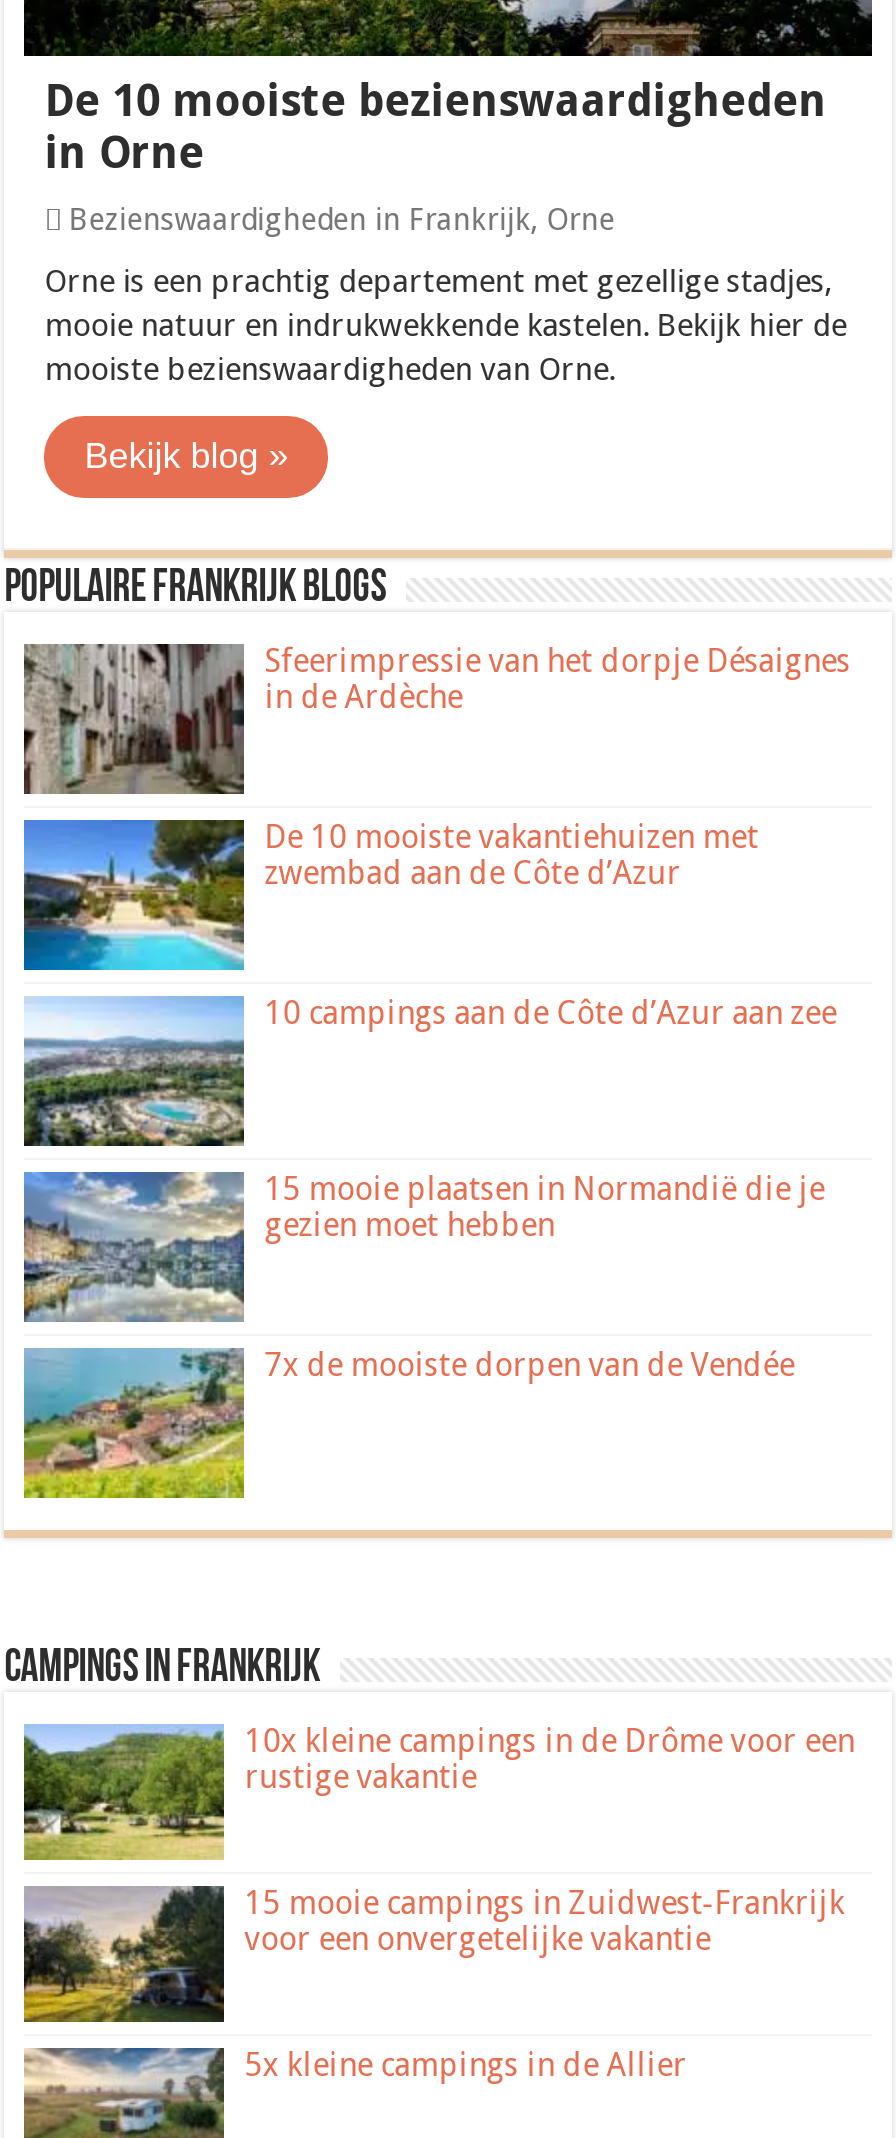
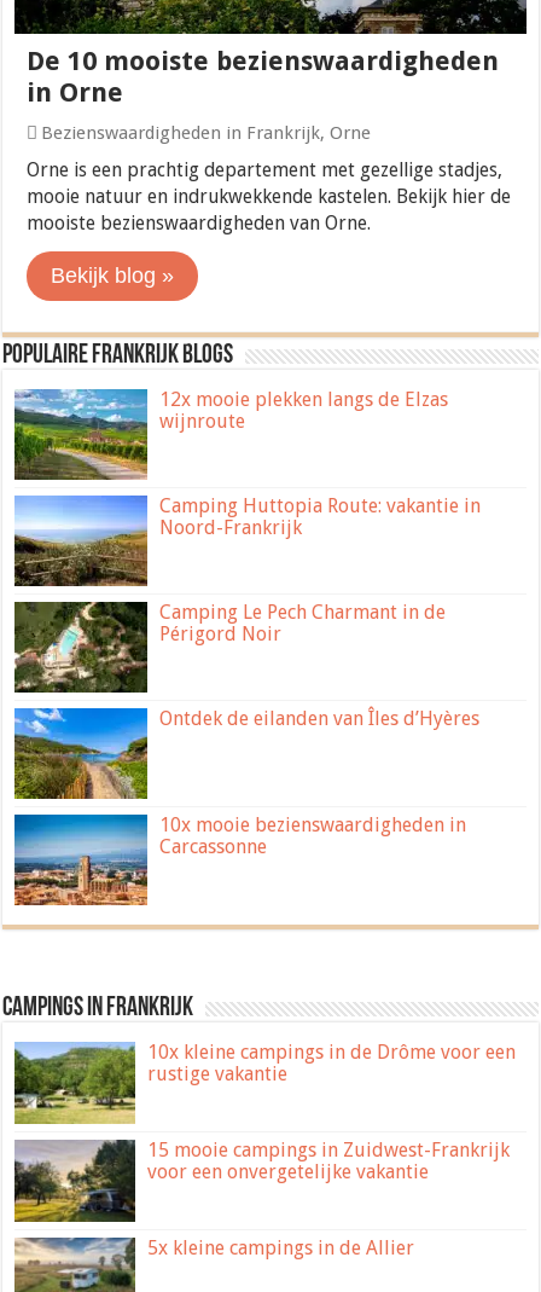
[22,642,850,794] [image] | Sfeerimpressie van het dorpje Désaignes | in de Ardèche -> [13,388,448,480] [image] | 12x mooie plekken langs de Elzas | wijnroute
[22,818,758,972] [image] | De 10 mooiste vakantiehuizen met | zwembad aan de Côte d’Azur -> [13,494,481,587] [image] | Camping Huttopia Route: vakantie in | Noord-Frankrijk
[24,994,836,1146] [image] | 10 campings aan de Côte d’Azur aan zee -> [13,600,446,693] [image] | Camping Le Pech Charmant in de | Périgord Noir
[22,1170,824,1324] [image] | 15 mooie plaatsen in Normandië die je | gezien moet hebben -> [13,707,480,800] [image] | Ontdek de eilanden van Îles d’Hyères
[22,1346,794,1500] [image] | 7x de mooiste dorpen van de Vendée -> [13,813,466,906] [image] | 10x mooie bezienswaardigheden in | Carcassonne

